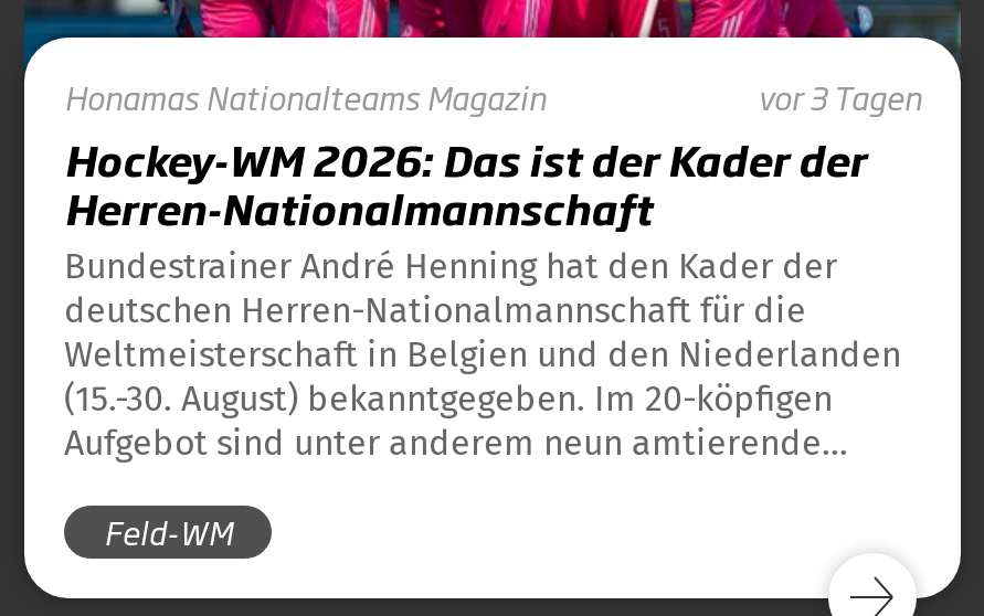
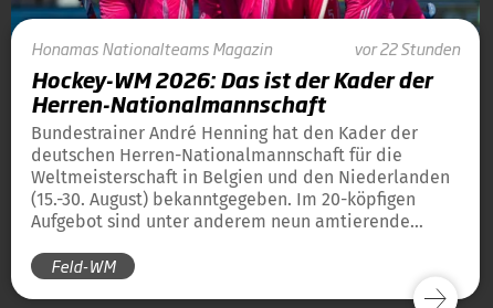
[758,73,921,119] vor 3 Tagen -> [354,36,460,60] vor 22 Stunden

